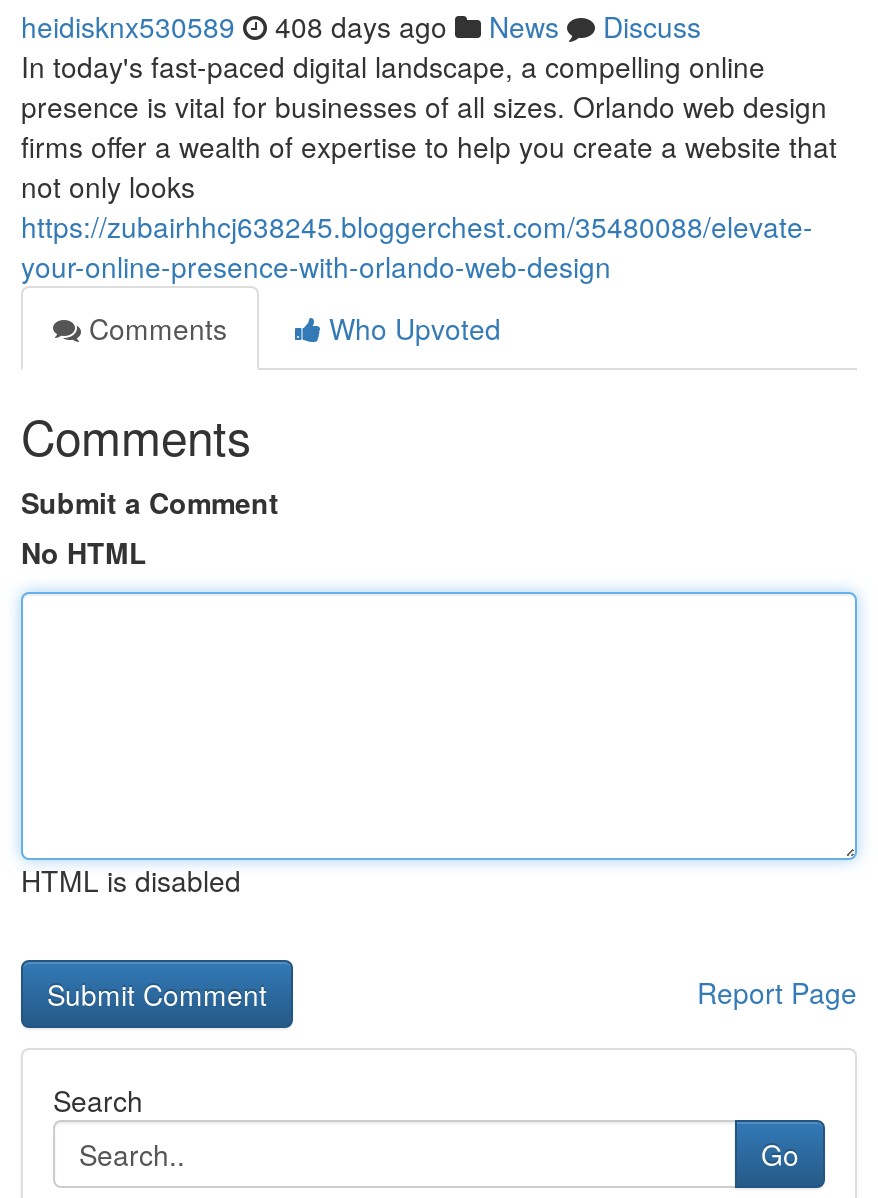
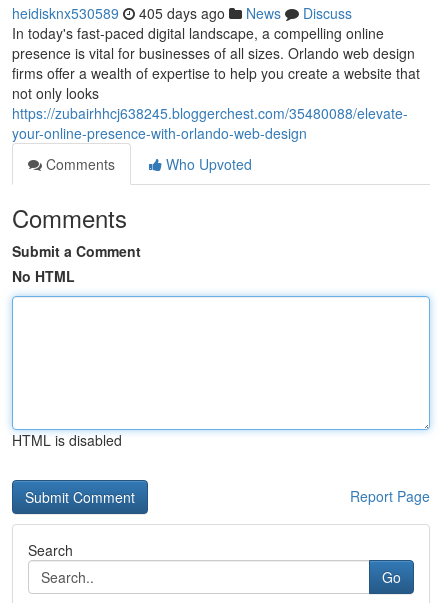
[21,6,701,46] heidisknx530589 408 days ago News Discuss -> [12,3,352,23] heidisknx530589 405 days ago News Discuss

